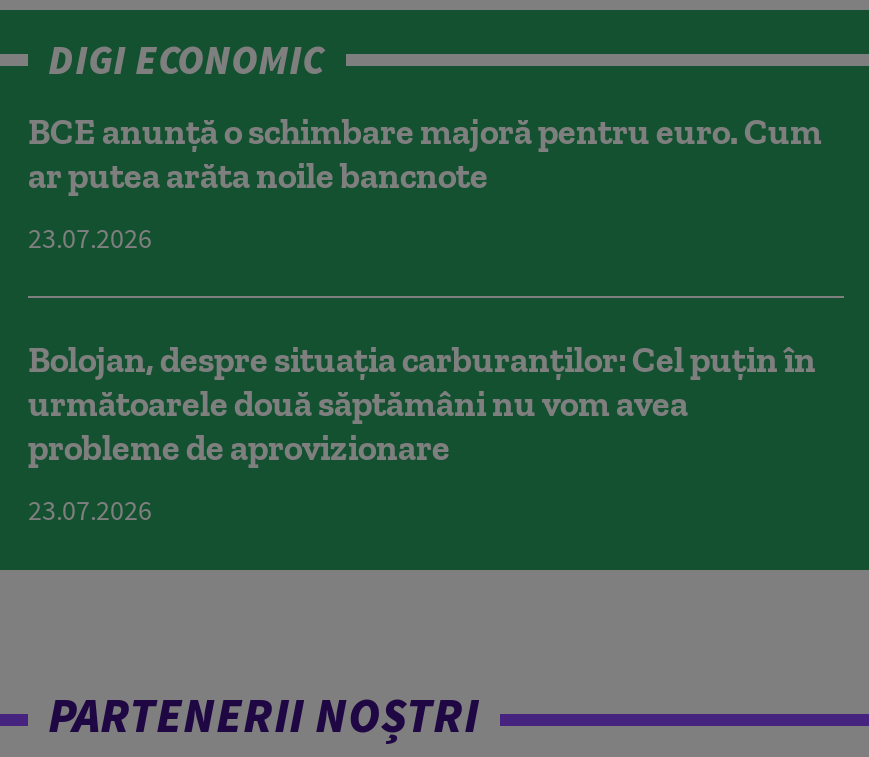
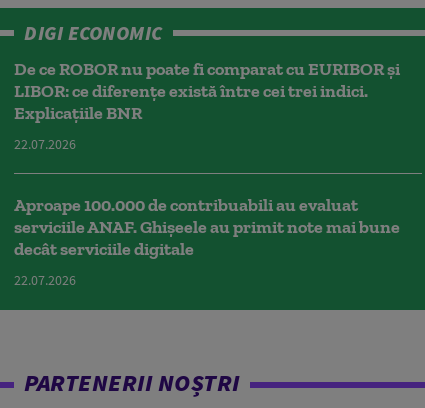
[28,109,822,197] BCE anunță o schimbare majoră pentru euro. Cum | ar putea arăta noile bancnote -> [14,58,400,124] De ce ROBOR nu poate fi comparat cu EURIBOR și | LIBOR: ce diferențe există între cei trei indici. | Explicațiile BNR
[28,219,152,255] 23.07.2026 -> [14,135,76,153] 22.07.2026
[28,337,816,469] Bolojan, despre situația carburanților: Cel puţin în | următoarele două săptămâni nu vom avea | probleme de aprovizionare -> [14,194,400,260] Aproape 100.000 de contribuabili au evaluat | serviciile ANAF. Ghișeele au primit note mai bune | decât serviciile digitale
[28,491,152,527] 23.07.2026 -> [14,271,76,289] 22.07.2026

